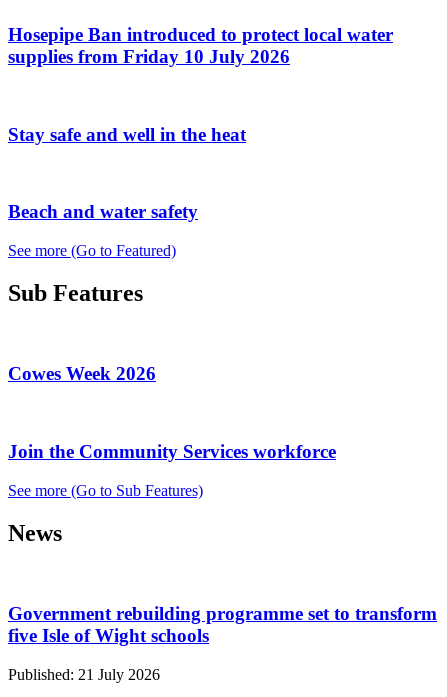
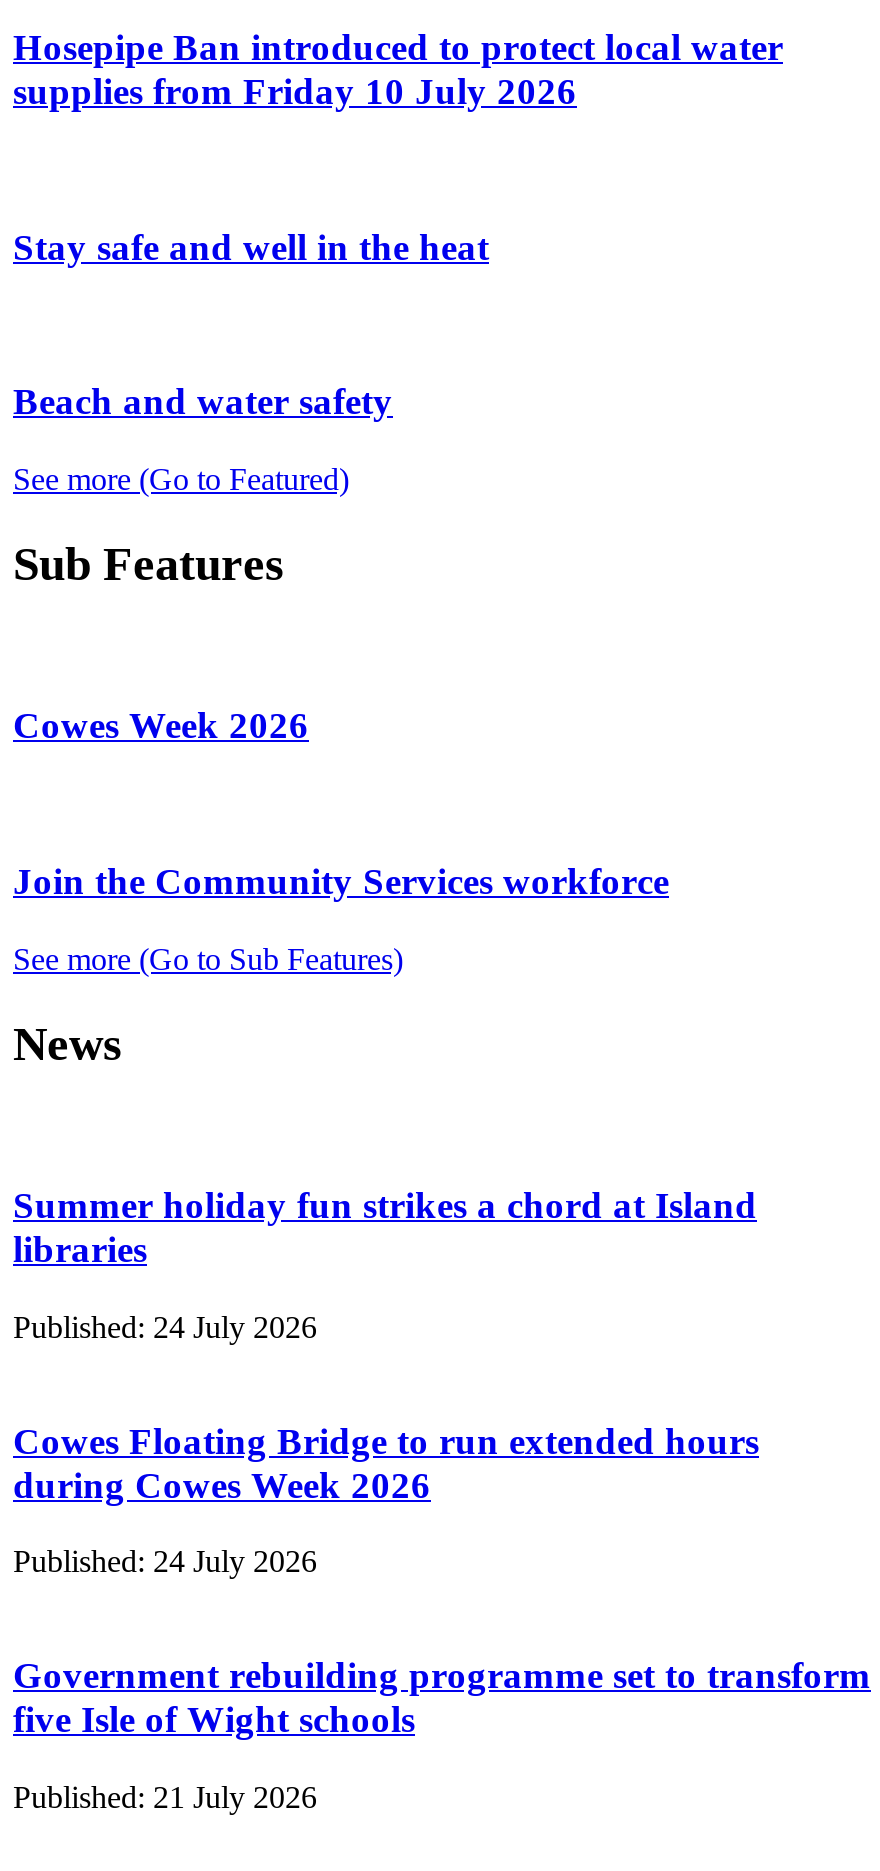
none -> [13,1184,759,1579] Summer holiday fun strikes a chord at Island | libraries | Published: 24 July 2026 | Cowes Floating Bridge to run extended hours | during Cowes Week 2026 | Published: 24 July 2026

